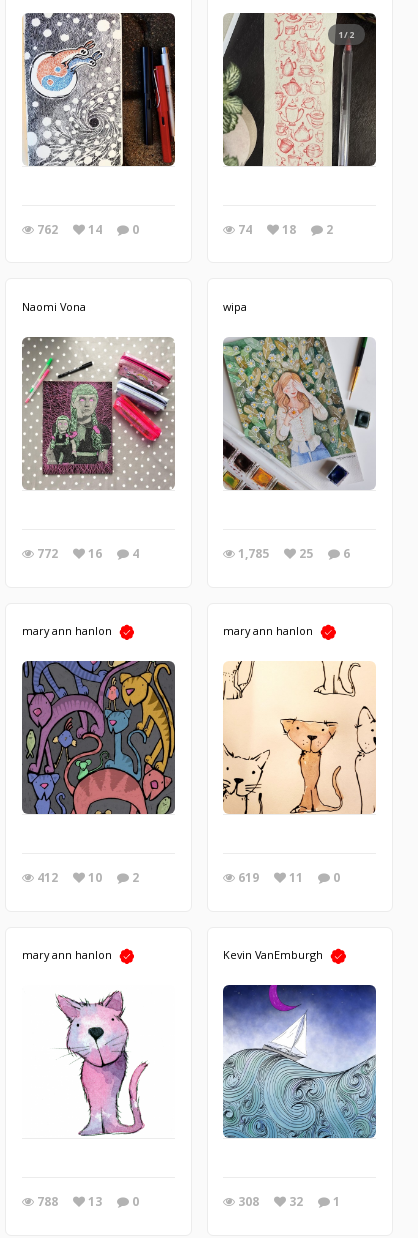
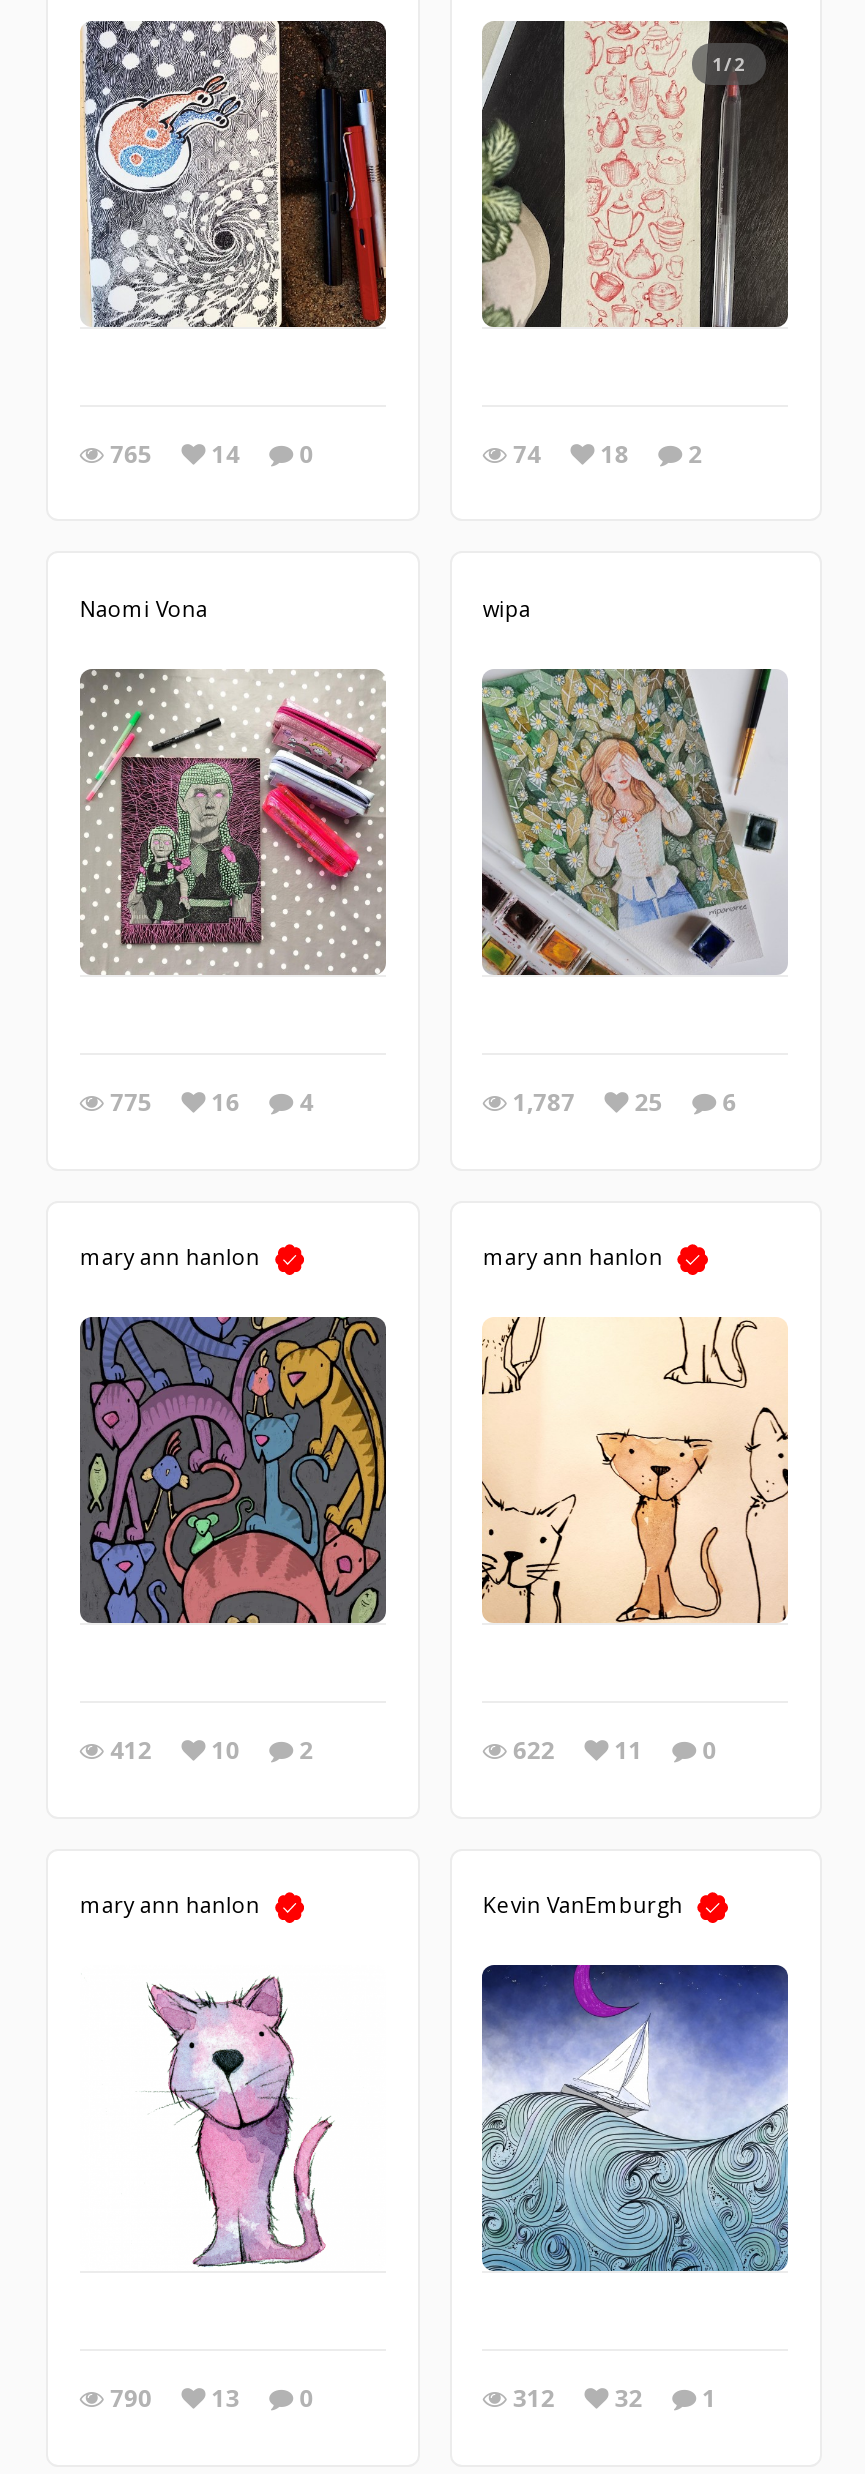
[34,221,139,238] 762 14 0 -> [104,436,313,470] 765 14 0
[34,545,139,562] 772 16 4 -> [104,1084,313,1118] 775 16 4
[235,545,350,562] 1,785 25 6 -> [507,1084,736,1118] 1,787 25 6
[235,869,340,886] 619 11 0 -> [507,1733,716,1767] 622 11 0
[34,1193,139,1210] 788 13 0 -> [104,2381,313,2415] 790 13 0
[235,1193,340,1210] 308 32 1 -> [507,2381,716,2415] 312 32 1

